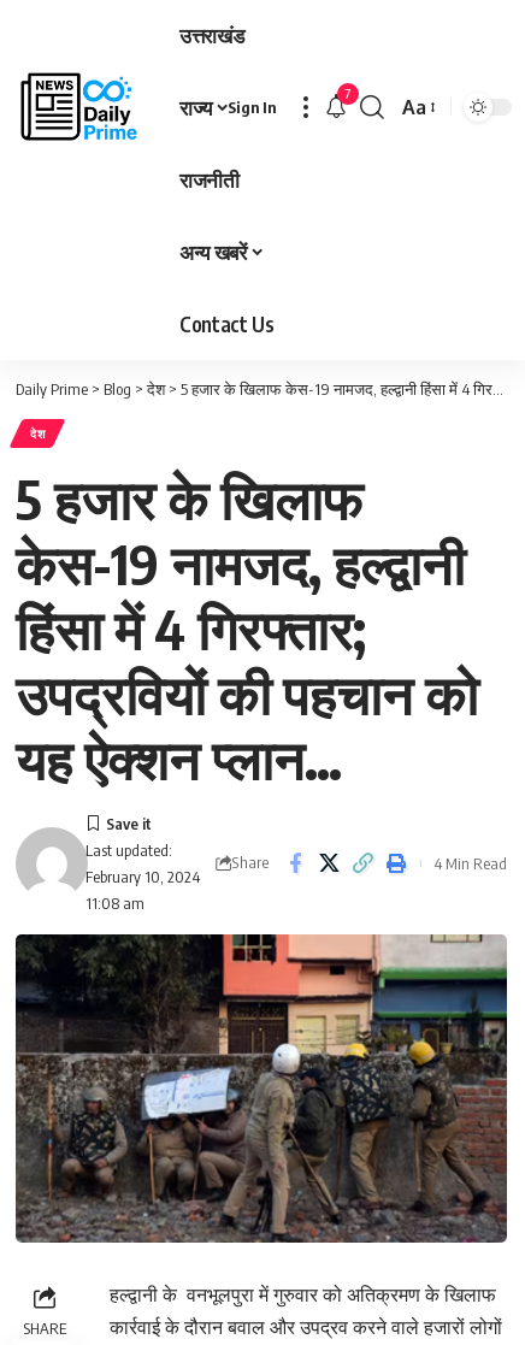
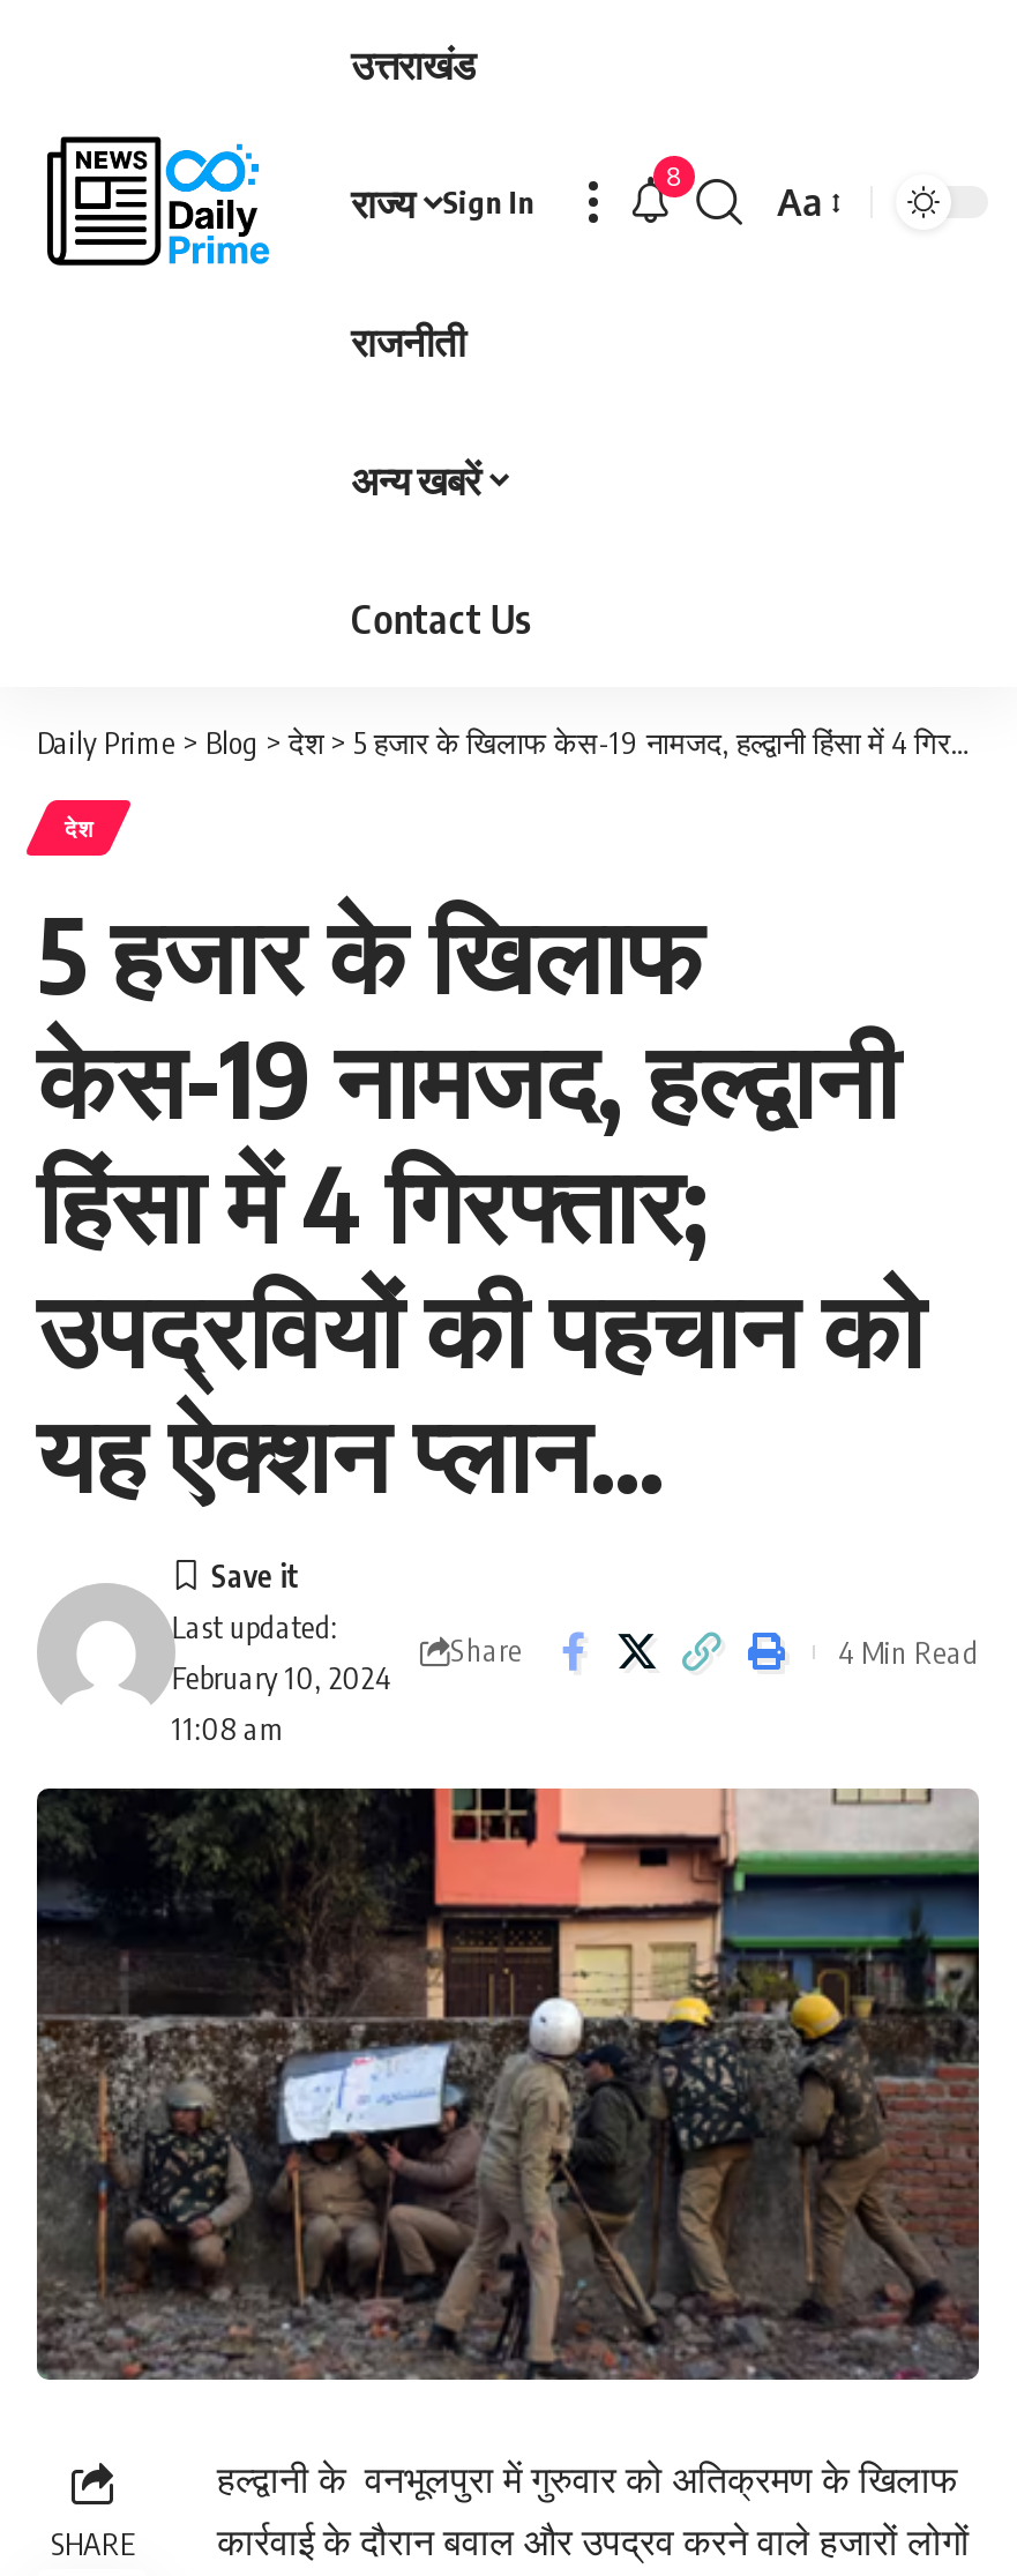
[344,85,351,102] 7 -> [666,160,680,193] 8

